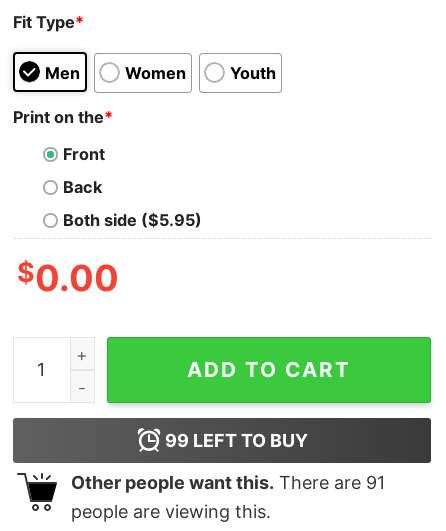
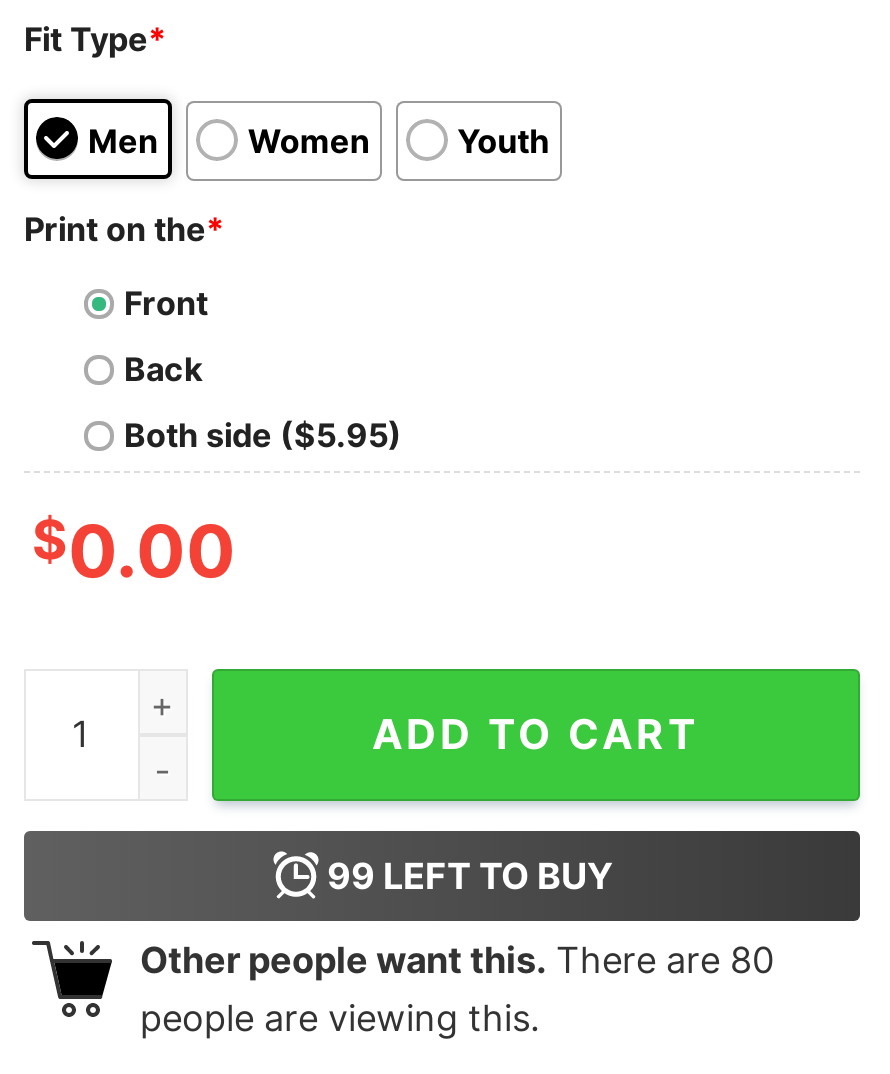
[71,471,385,492] Other people want this. There are 91 -> [140,938,774,980] Other people want this. There are 80

